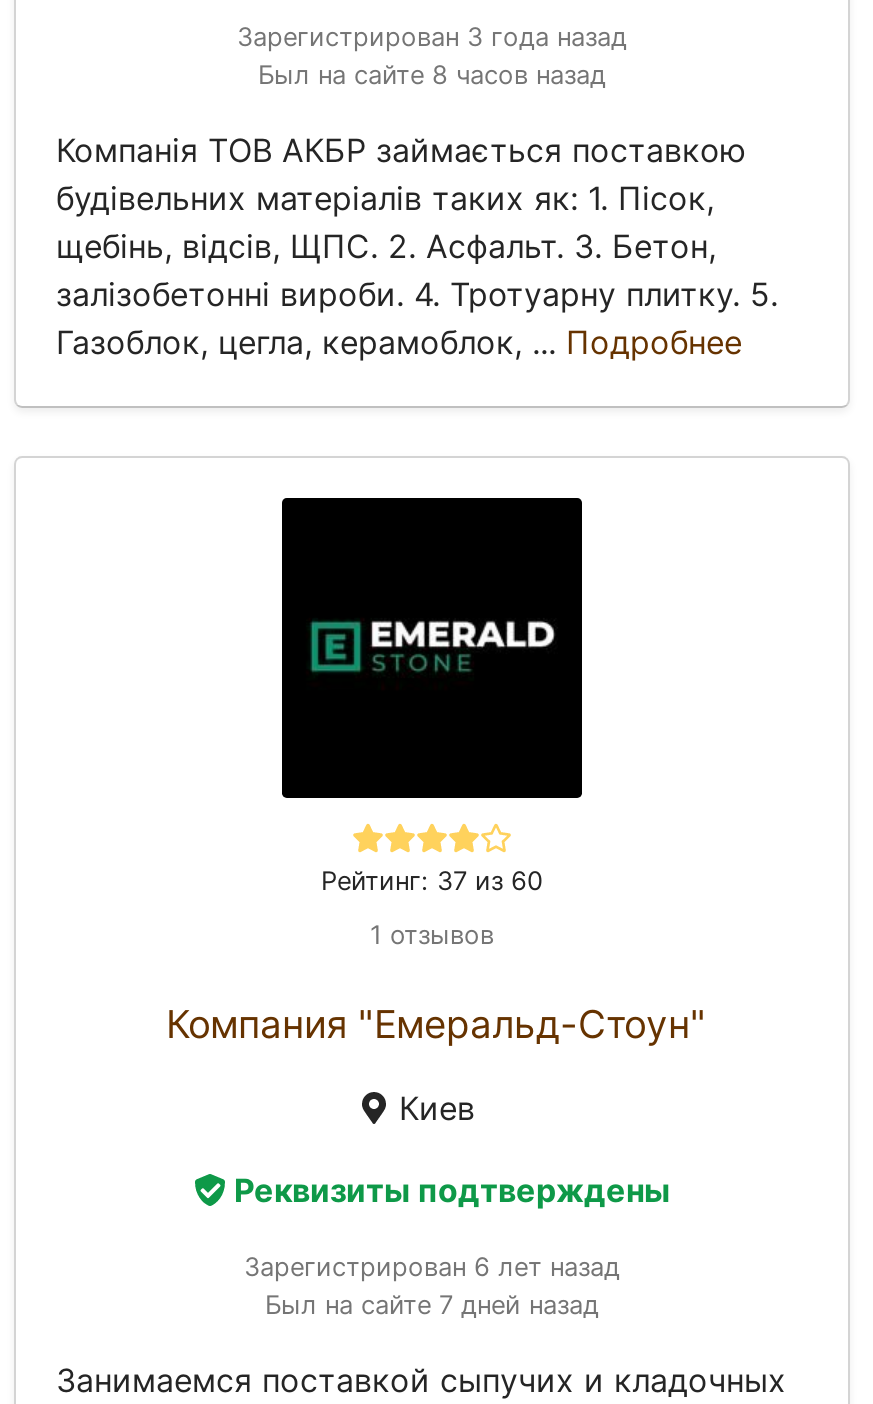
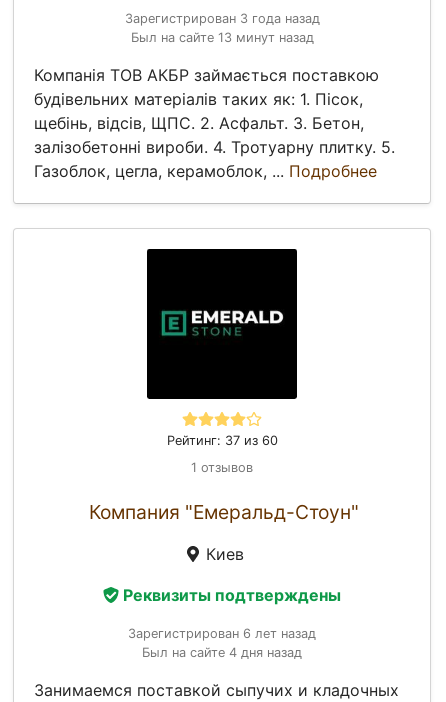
[258,59,606,89] Был на сайте 8 часов назад -> [130,29,313,44] Был на сайте 13 минут назад
[265,1290,599,1320] Был на сайте 7 дней назад -> [142,645,302,660] Был на сайте 4 дня назад

